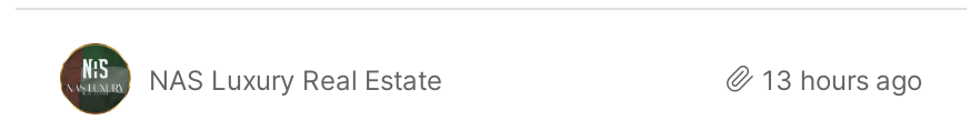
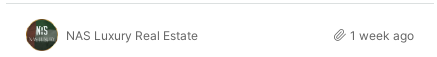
[762,62,922,96] 13 hours ago -> [350,27,414,42] 1 week ago

